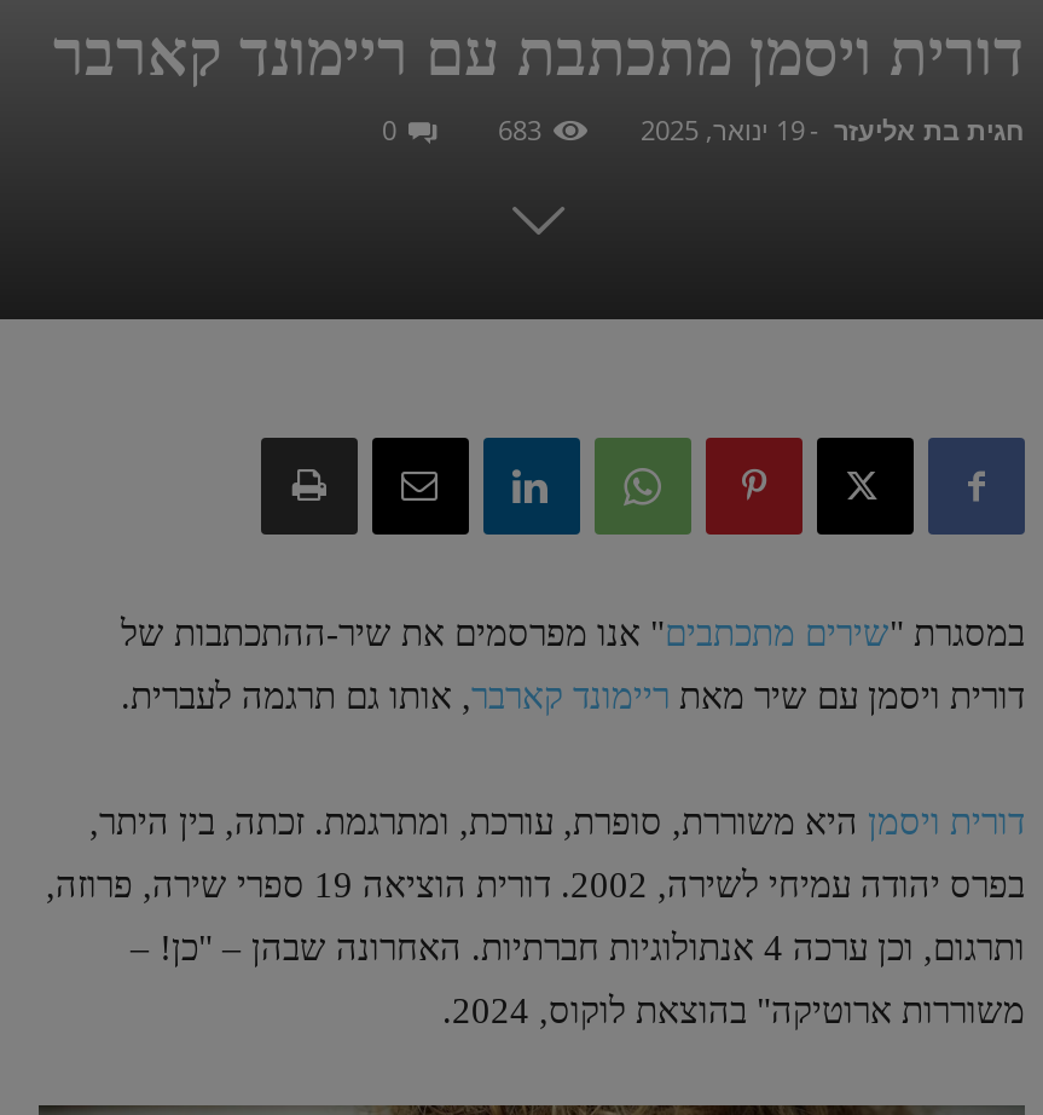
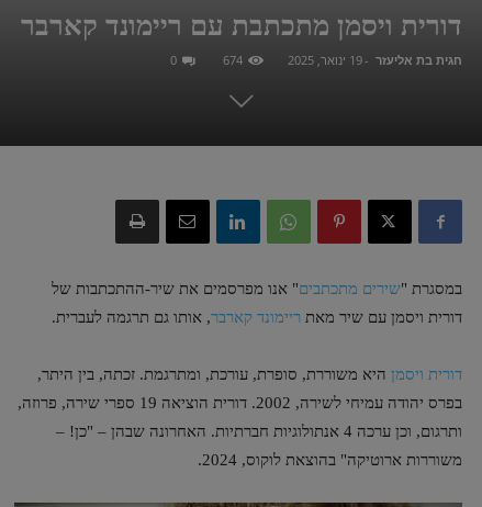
[498,111,541,148] 683 -> [223,52,243,68] 674

